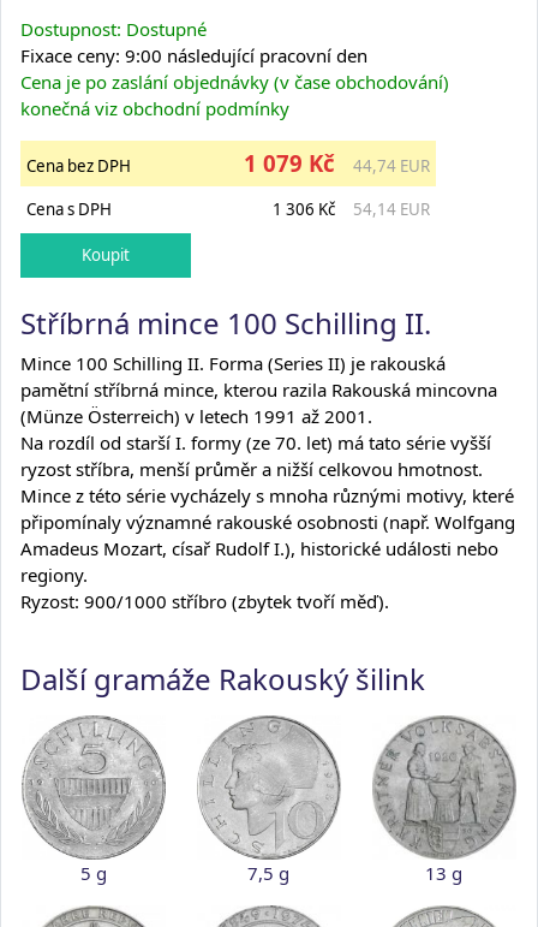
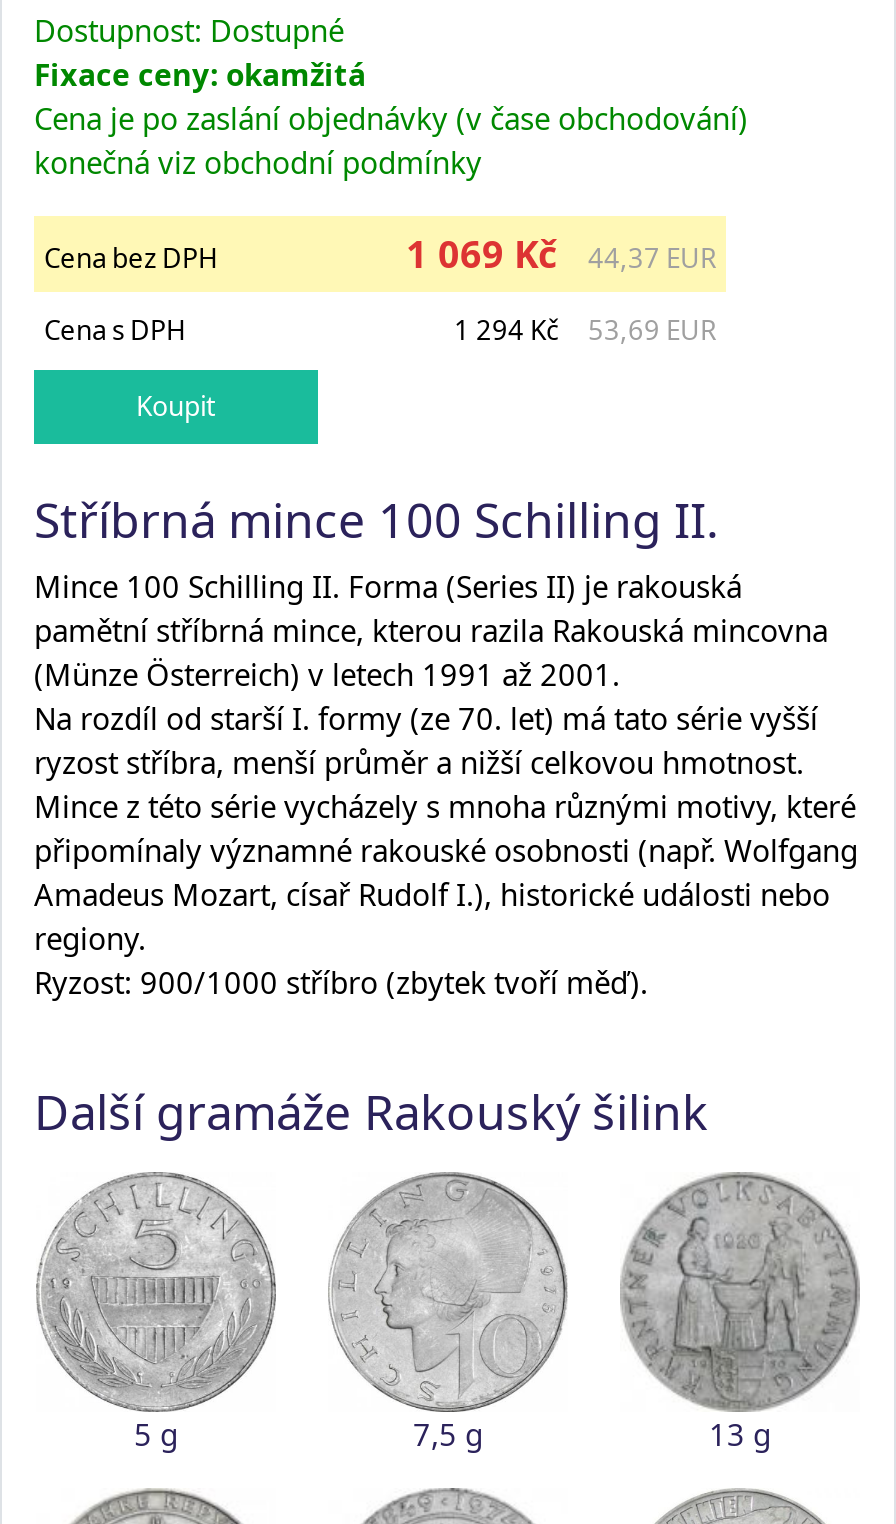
[20,43,367,67] Fixace ceny: 9:00 následující pracovní den -> [34,54,366,94] Fixace ceny: okamžitá
[244,148,335,178] 1 079 Kč -> [406,228,558,278] 1 069 Kč
[353,155,430,177] 44,74 EUR -> [588,240,716,276] 44,37 EUR
[273,198,335,220] 1 306 Kč -> [454,312,558,348] 1 294 Kč
[353,198,430,220] 54,14 EUR -> [588,312,716,348] 53,69 EUR

